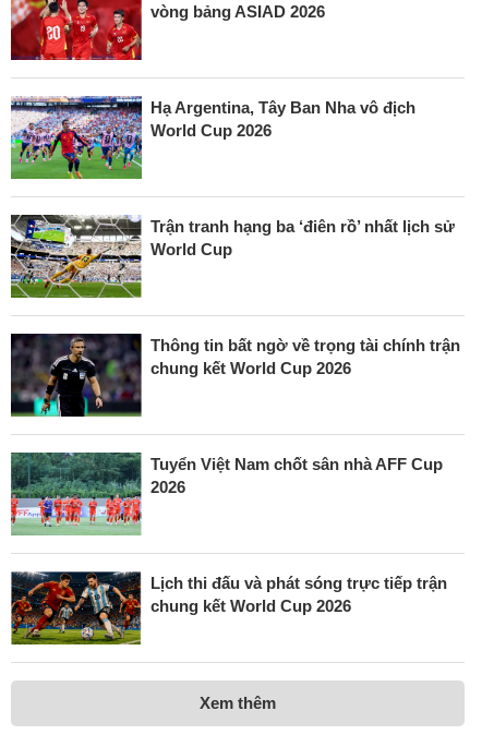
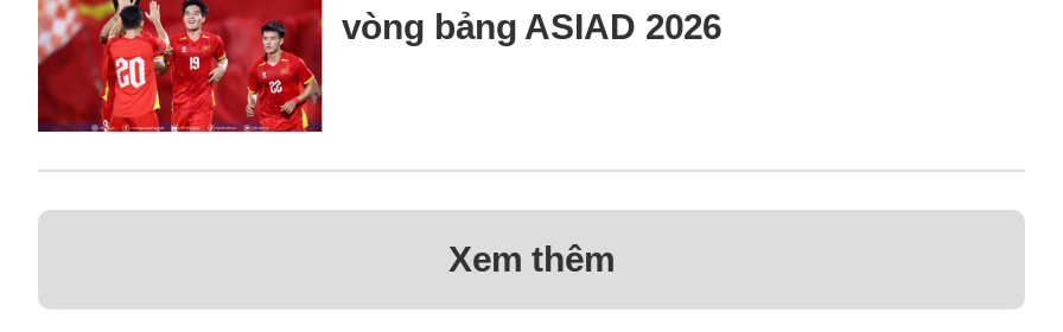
[10,96,415,180] [image] | Hạ Argentina, Tây Ban Nha vô địch | World Cup 2026 -> none
[10,214,455,299] [image] | Trận tranh hạng ba ‘điên rồ’ nhất lịch sử | World Cup -> none
[10,333,460,418] [image] | Thông tin bất ngờ về trọng tài chính trận | chung kết World Cup 2026 -> none
[10,451,443,537] [image] | Tuyển Việt Nam chốt sân nhà AFF Cup | 2026 -> none
[10,570,447,646] [image] | Lịch thi đấu và phát sóng trực tiếp trận | chung kết World Cup 2026 -> none

